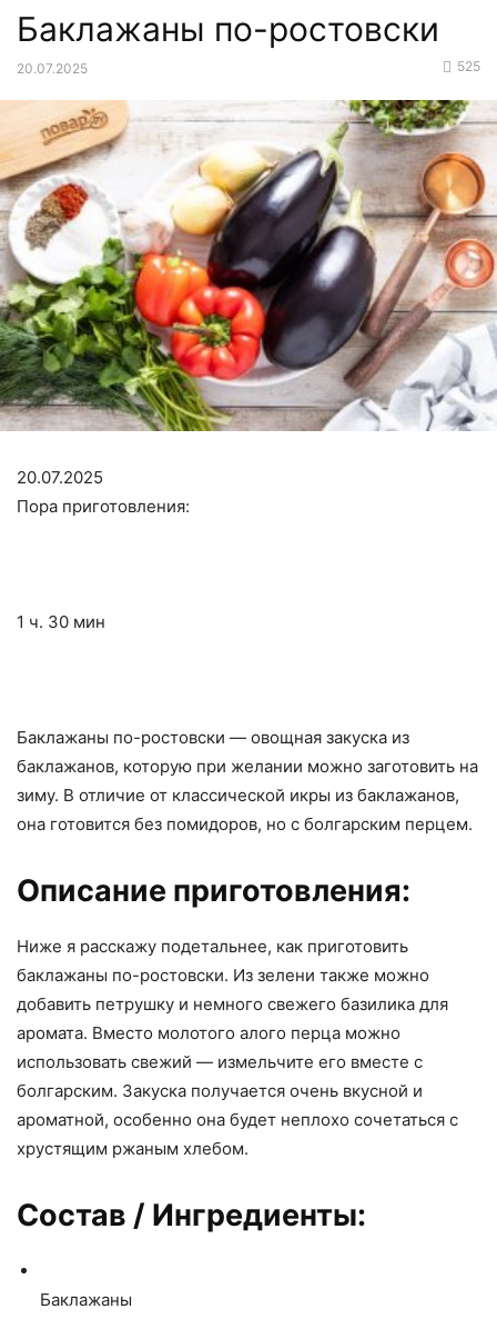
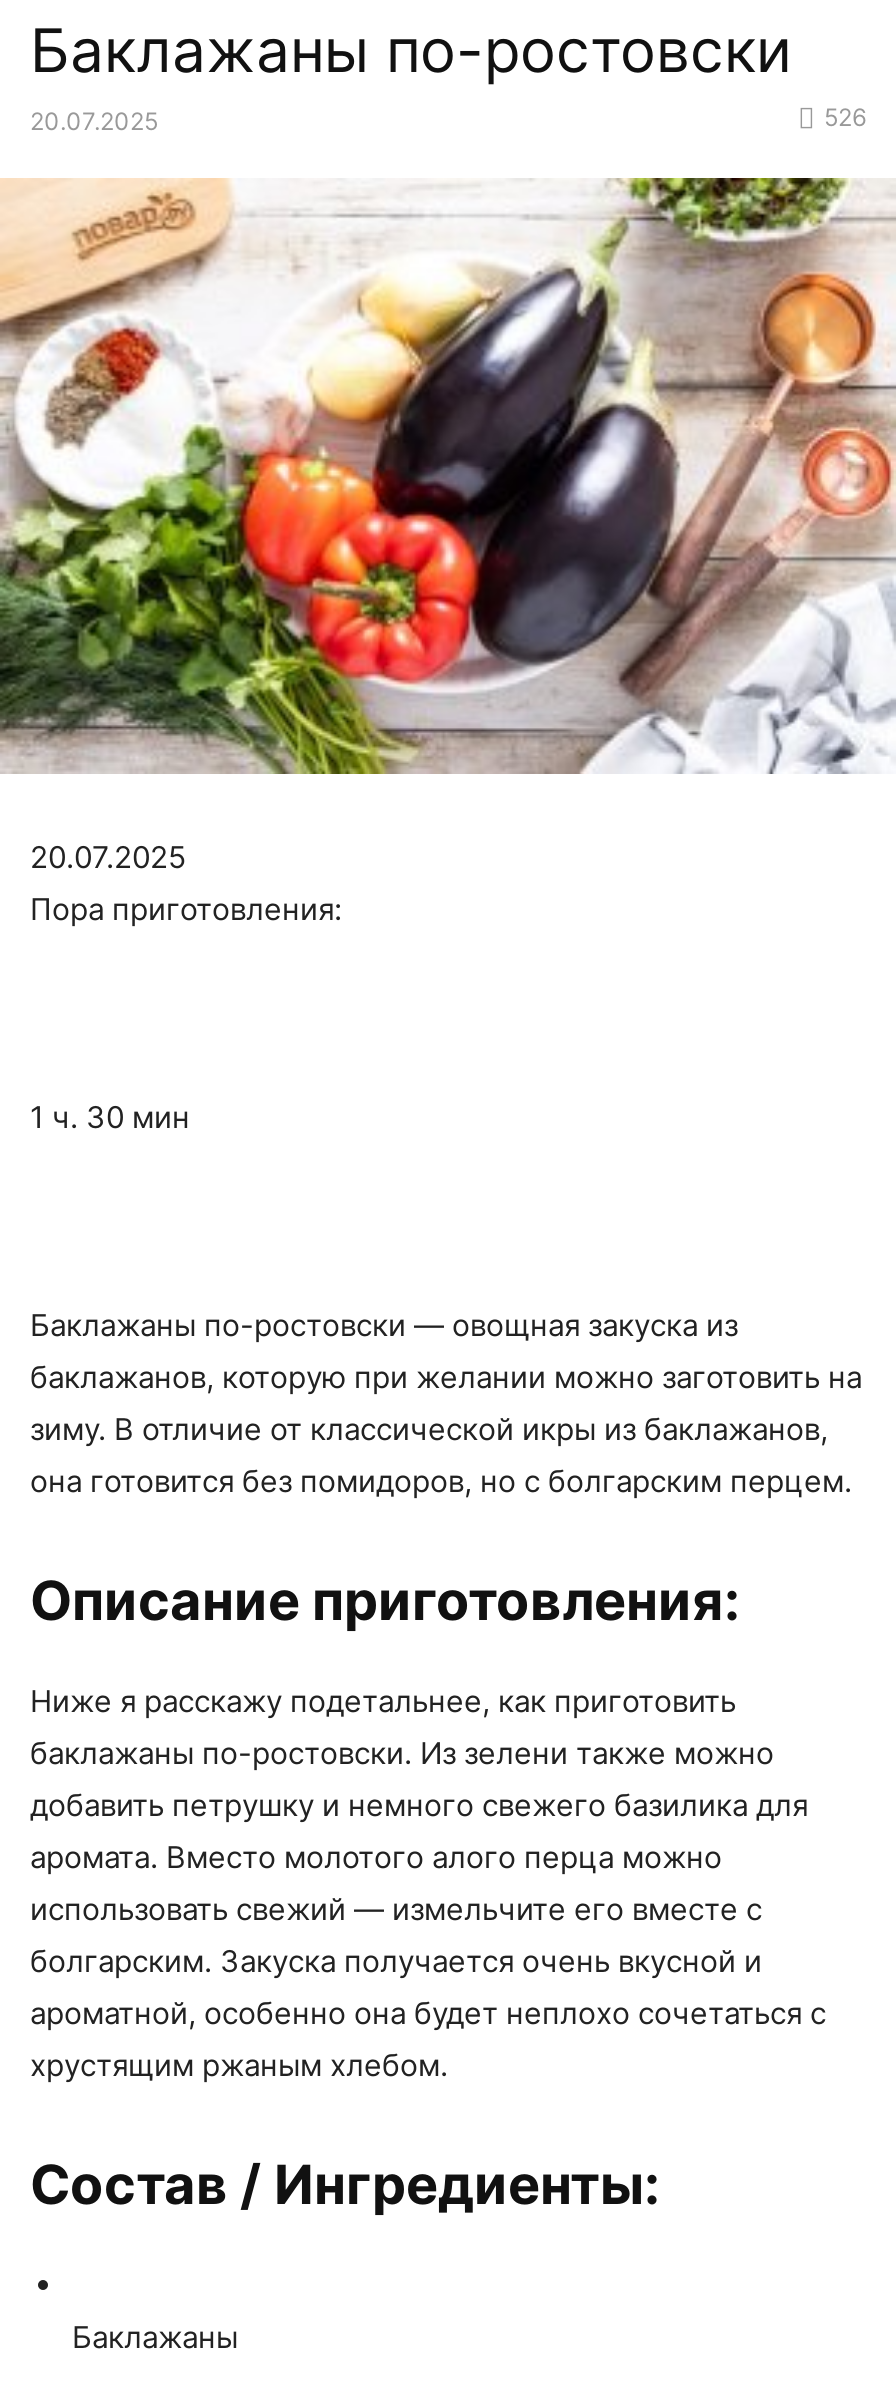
[457,58,480,74] 525 -> [824,102,866,132] 526

